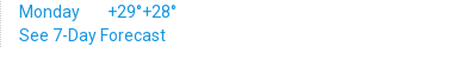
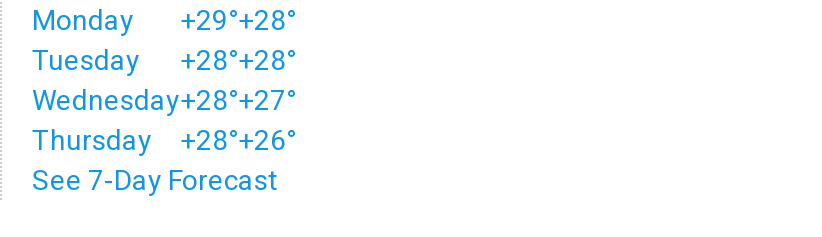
none -> [32,44,296,156] Tuesday | +28°+28° | Wednesday+28°+27° | Thursday | +28°+26°

